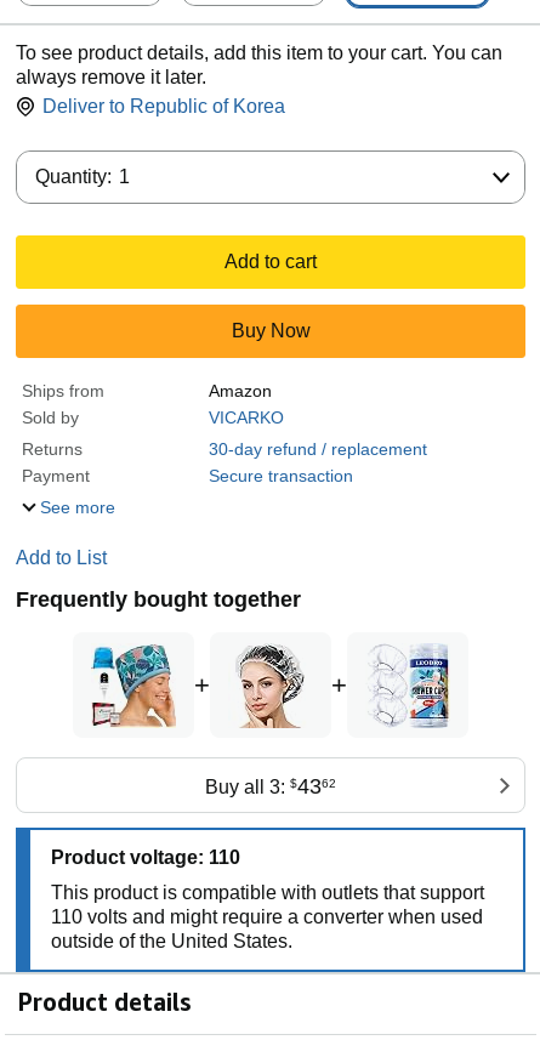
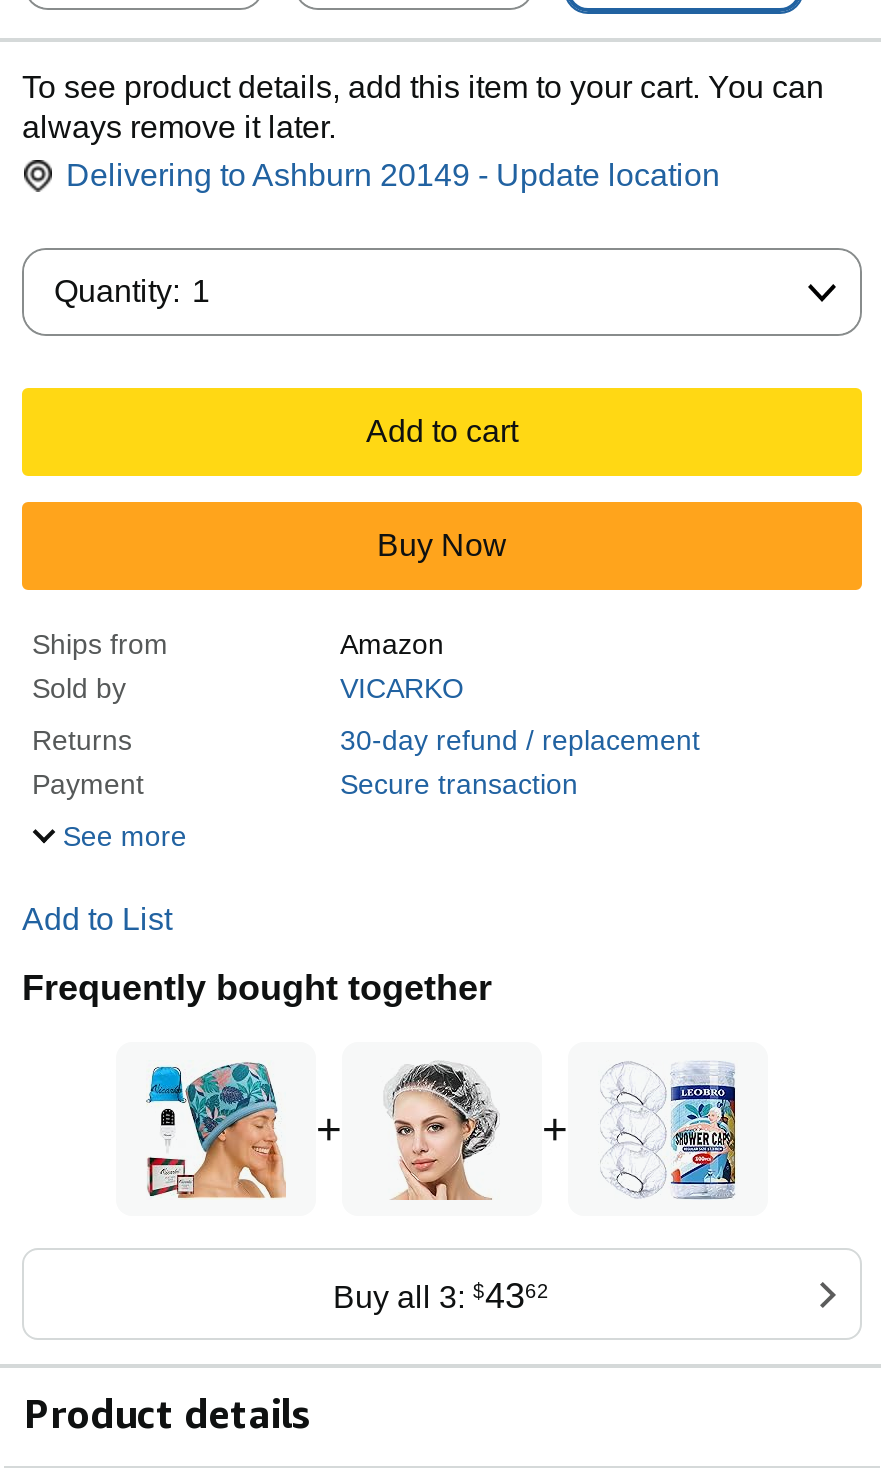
[42,96,285,117] Deliver to Republic of Korea -> [66,158,720,192] Delivering to Ashburn 20149 - Update location
[15,826,527,973] [image] | Product voltage: 110 | This product is compatible with outlets that support | 110 volts and might require a converter when used | outside of the United States. -> none

